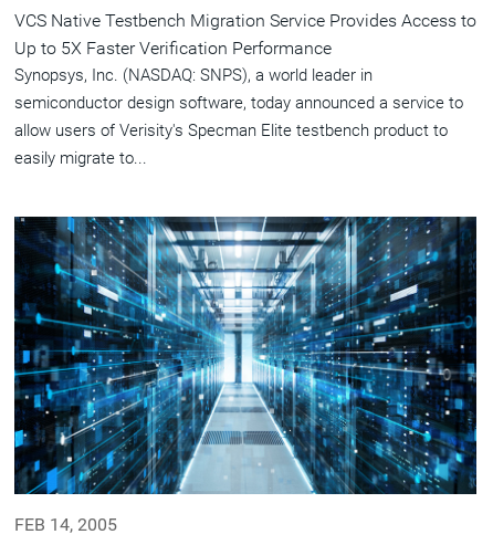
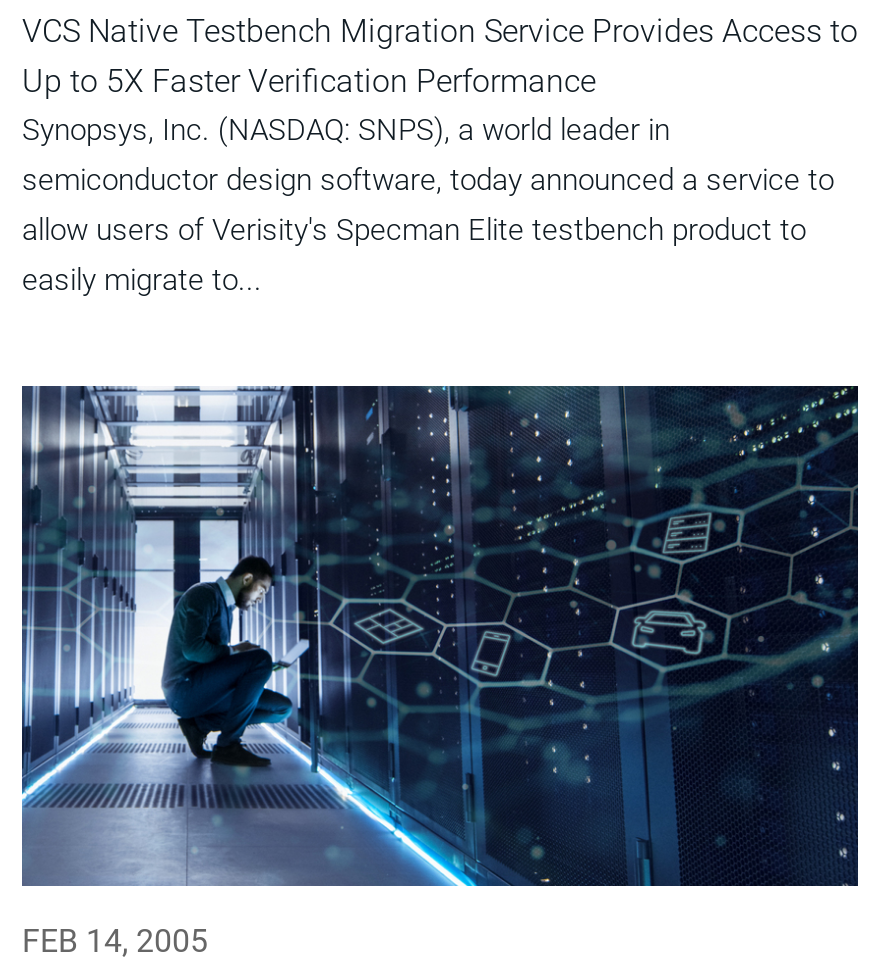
[13,216,478,495] [image] -> [20,385,860,889] [image]

